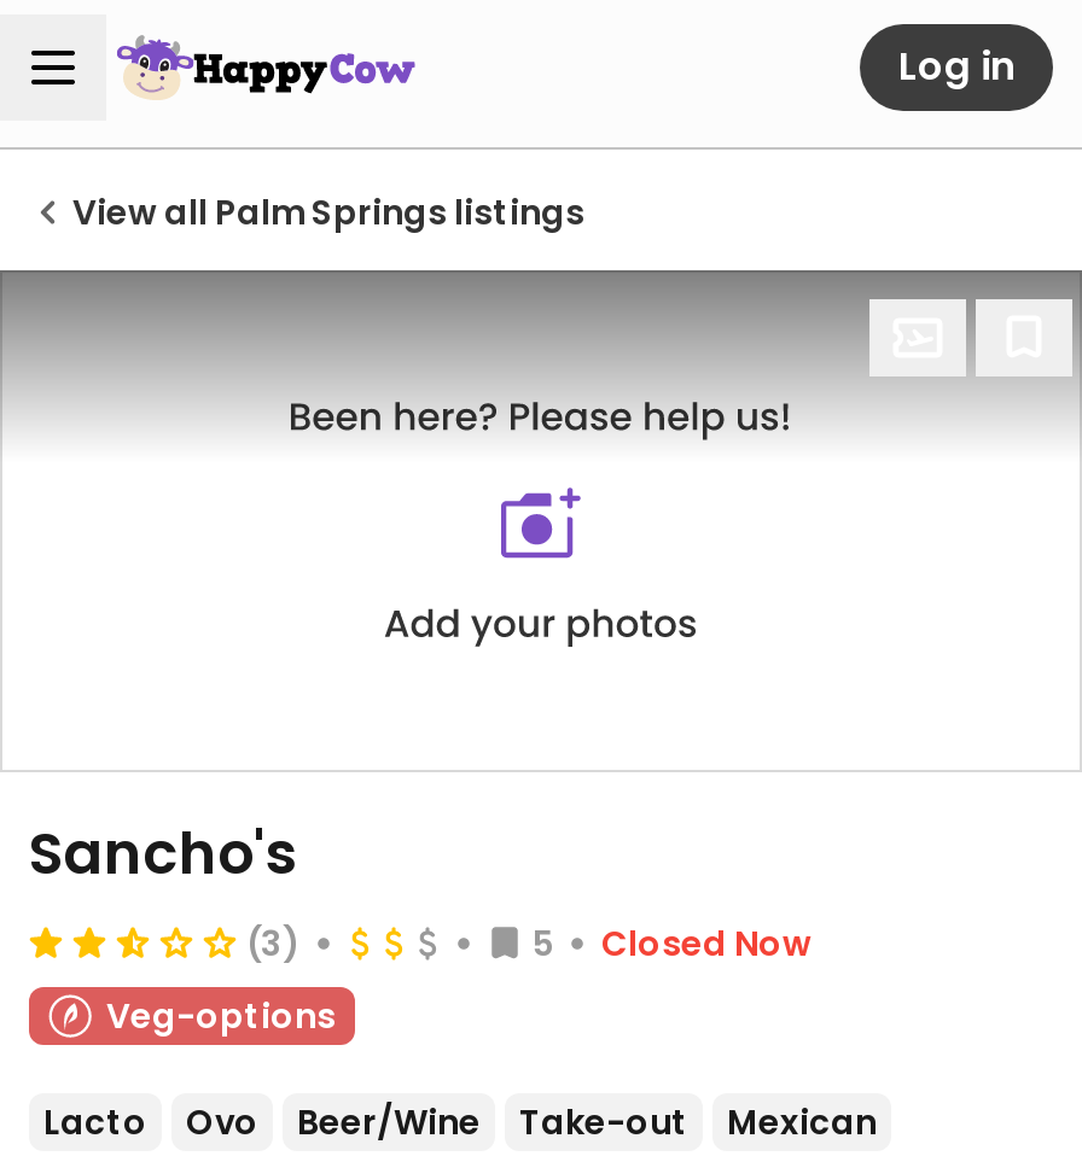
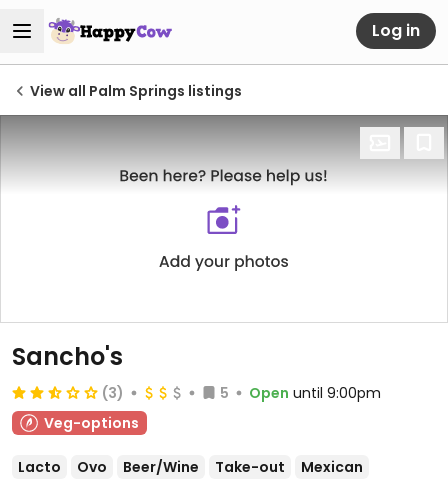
[601,918,812,967] Closed Now -> [249,383,381,403] Open until 9:00pm

